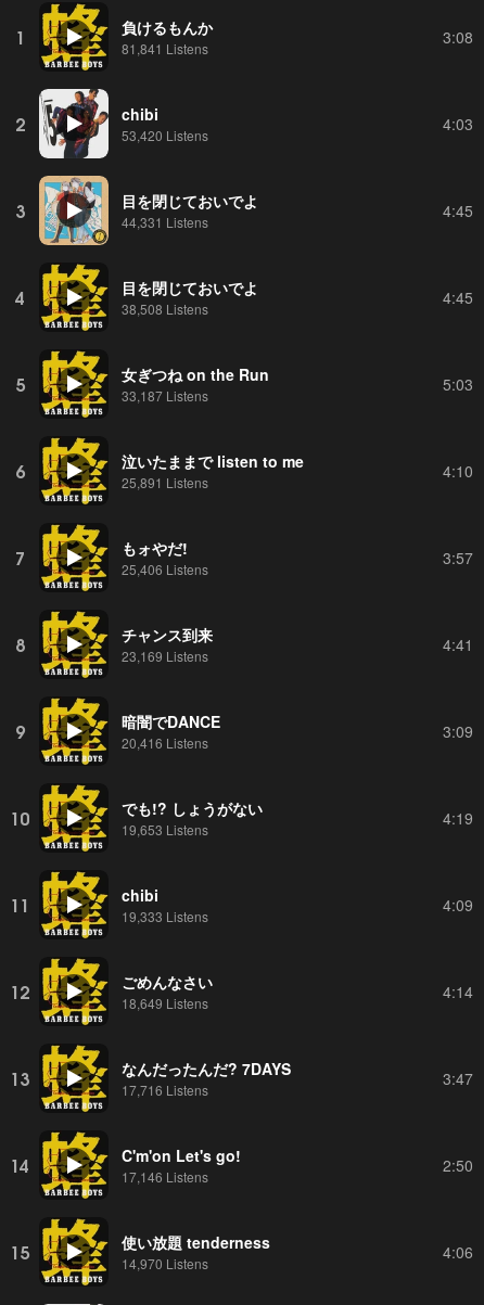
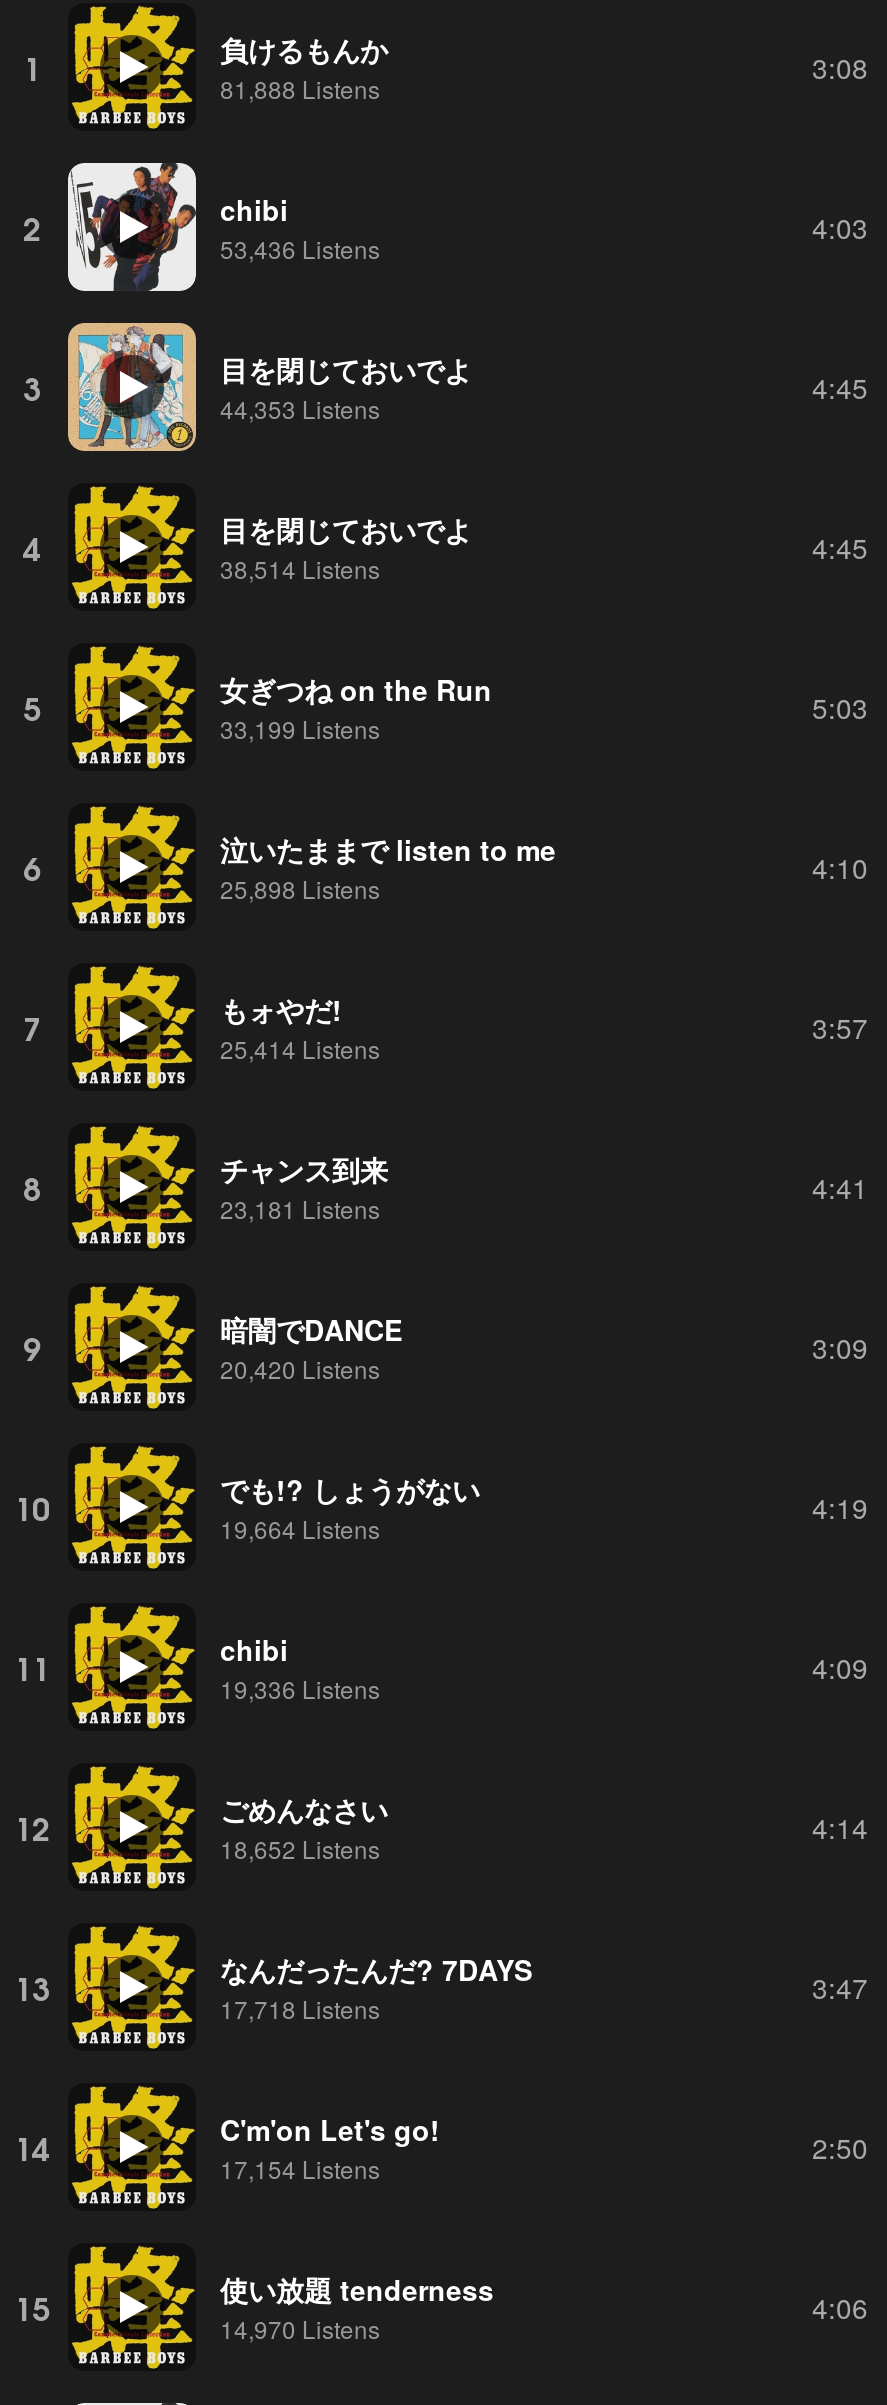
[122,39,208,57] 81,841 Listens -> [220,70,380,104] 81,888 Listens
[122,125,208,144] 53,420 Listens -> [220,230,380,264] 53,436 Listens
[122,212,208,231] 44,331 Listens -> [220,390,380,424] 44,353 Listens
[122,299,208,317] 38,508 Listens -> [220,550,380,584] 38,514 Listens
[122,386,208,404] 33,187 Listens -> [220,710,380,744] 33,199 Listens
[122,472,208,491] 25,891 Listens -> [220,870,380,904] 25,898 Listens
[122,559,208,578] 25,406 Listens -> [220,1030,380,1064] 25,414 Listens
[122,646,208,664] 23,169 Listens -> [220,1190,380,1224] 23,181 Listens
[122,733,208,751] 20,416 Listens -> [220,1350,380,1384] 20,420 Listens
[122,820,208,838] 19,653 Listens -> [220,1510,380,1544] 19,664 Listens
[122,906,208,925] 19,333 Listens -> [220,1670,380,1704] 19,336 Listens
[122,993,208,1012] 18,649 Listens -> [220,1830,380,1864] 18,652 Listens
[122,1080,208,1098] 17,716 Listens -> [220,1990,380,2024] 17,718 Listens
[122,1167,208,1185] 17,146 Listens -> [220,2150,380,2184] 17,154 Listens

